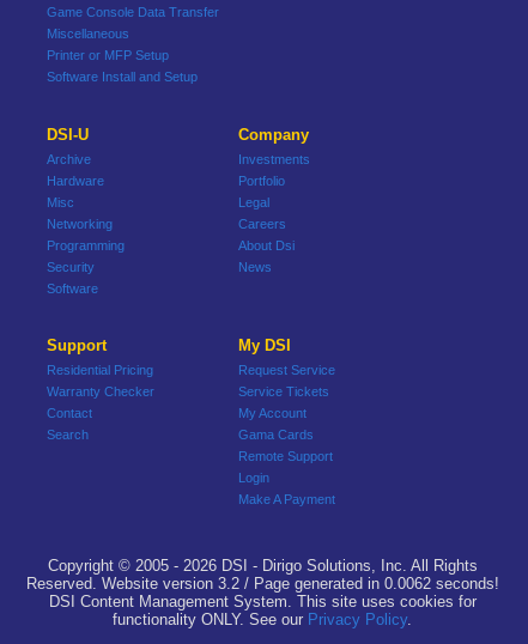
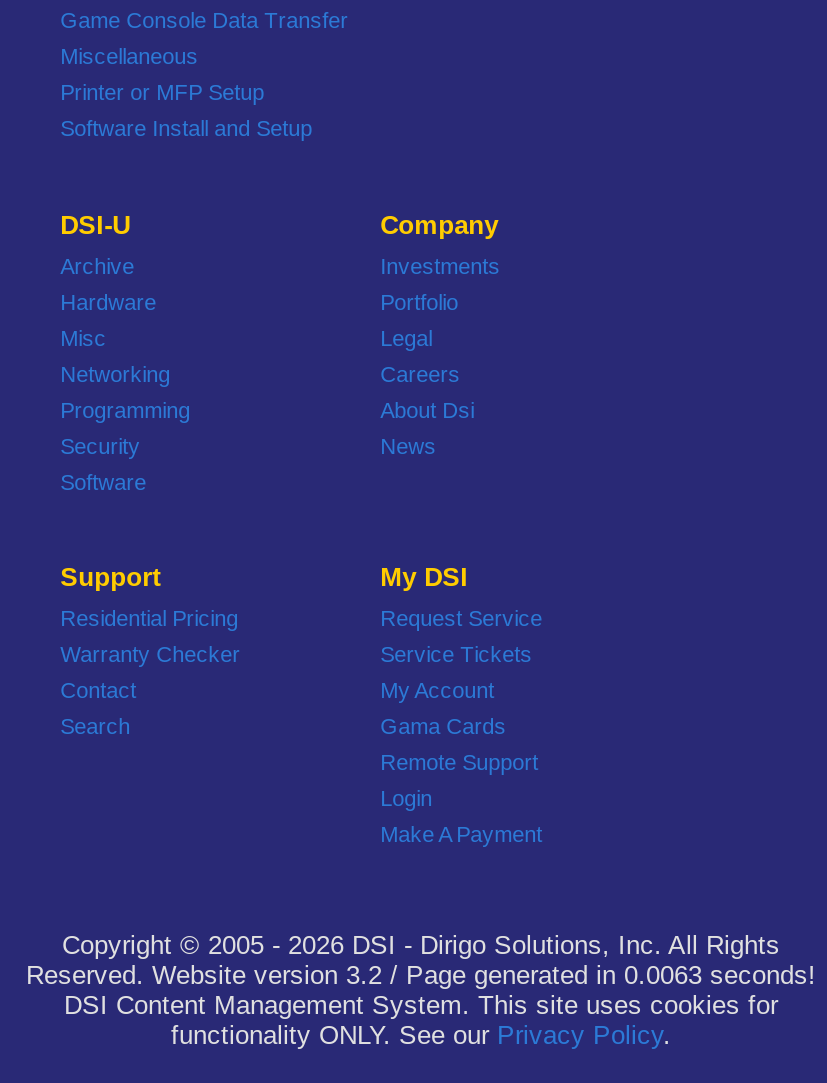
[26,575,499,593] Reserved. Website version 3.2 / Page generated in 0.0062 seconds! -> [26,961,816,991] Reserved. Website version 3.2 / Page generated in 0.0063 seconds!

